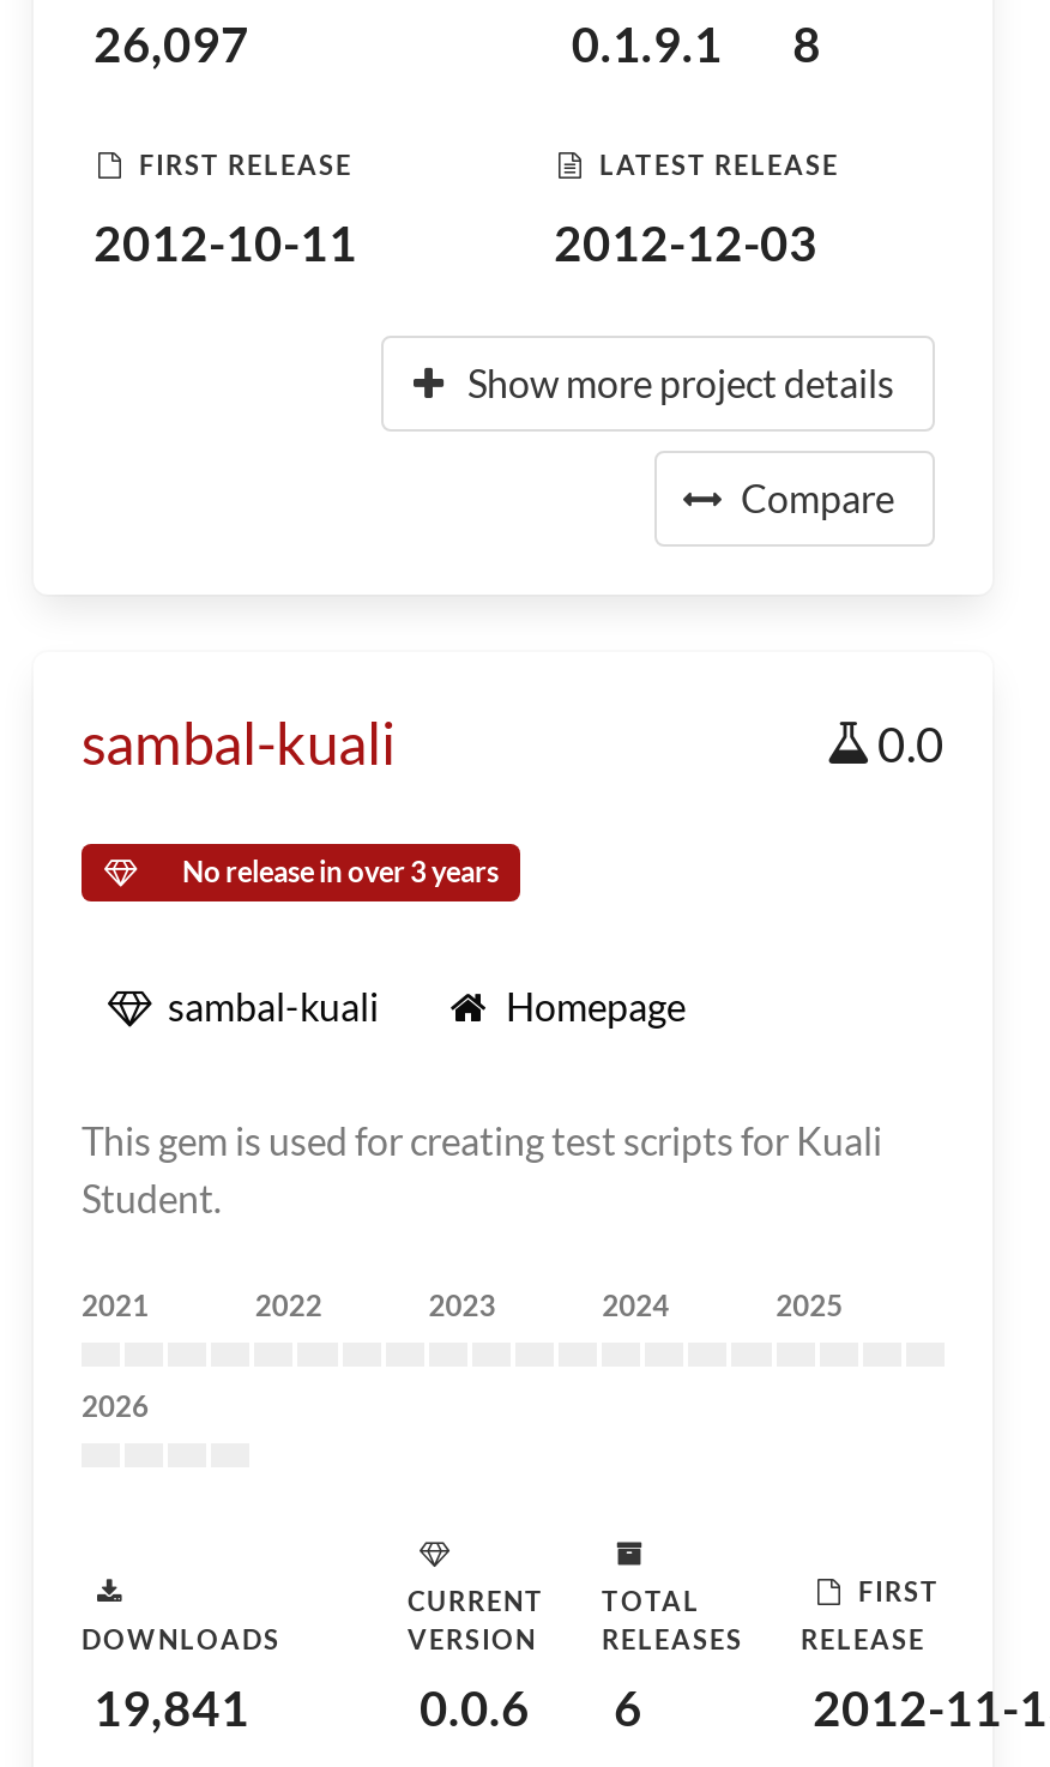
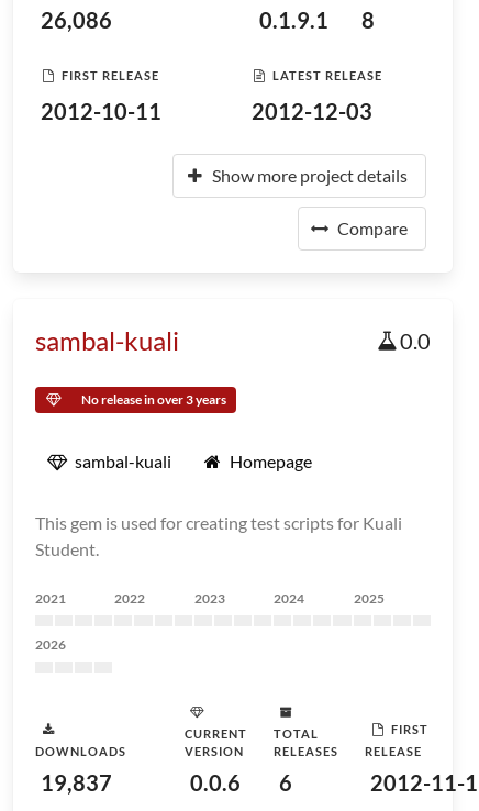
[93,14,249,72] 26,097 -> [41,7,112,33] 26,086
[93,1678,249,1736] 19,841 -> [41,769,112,796] 19,837

